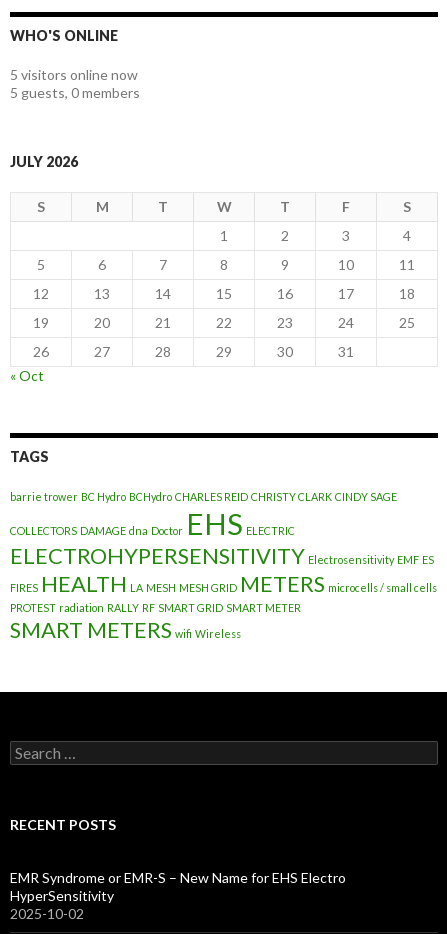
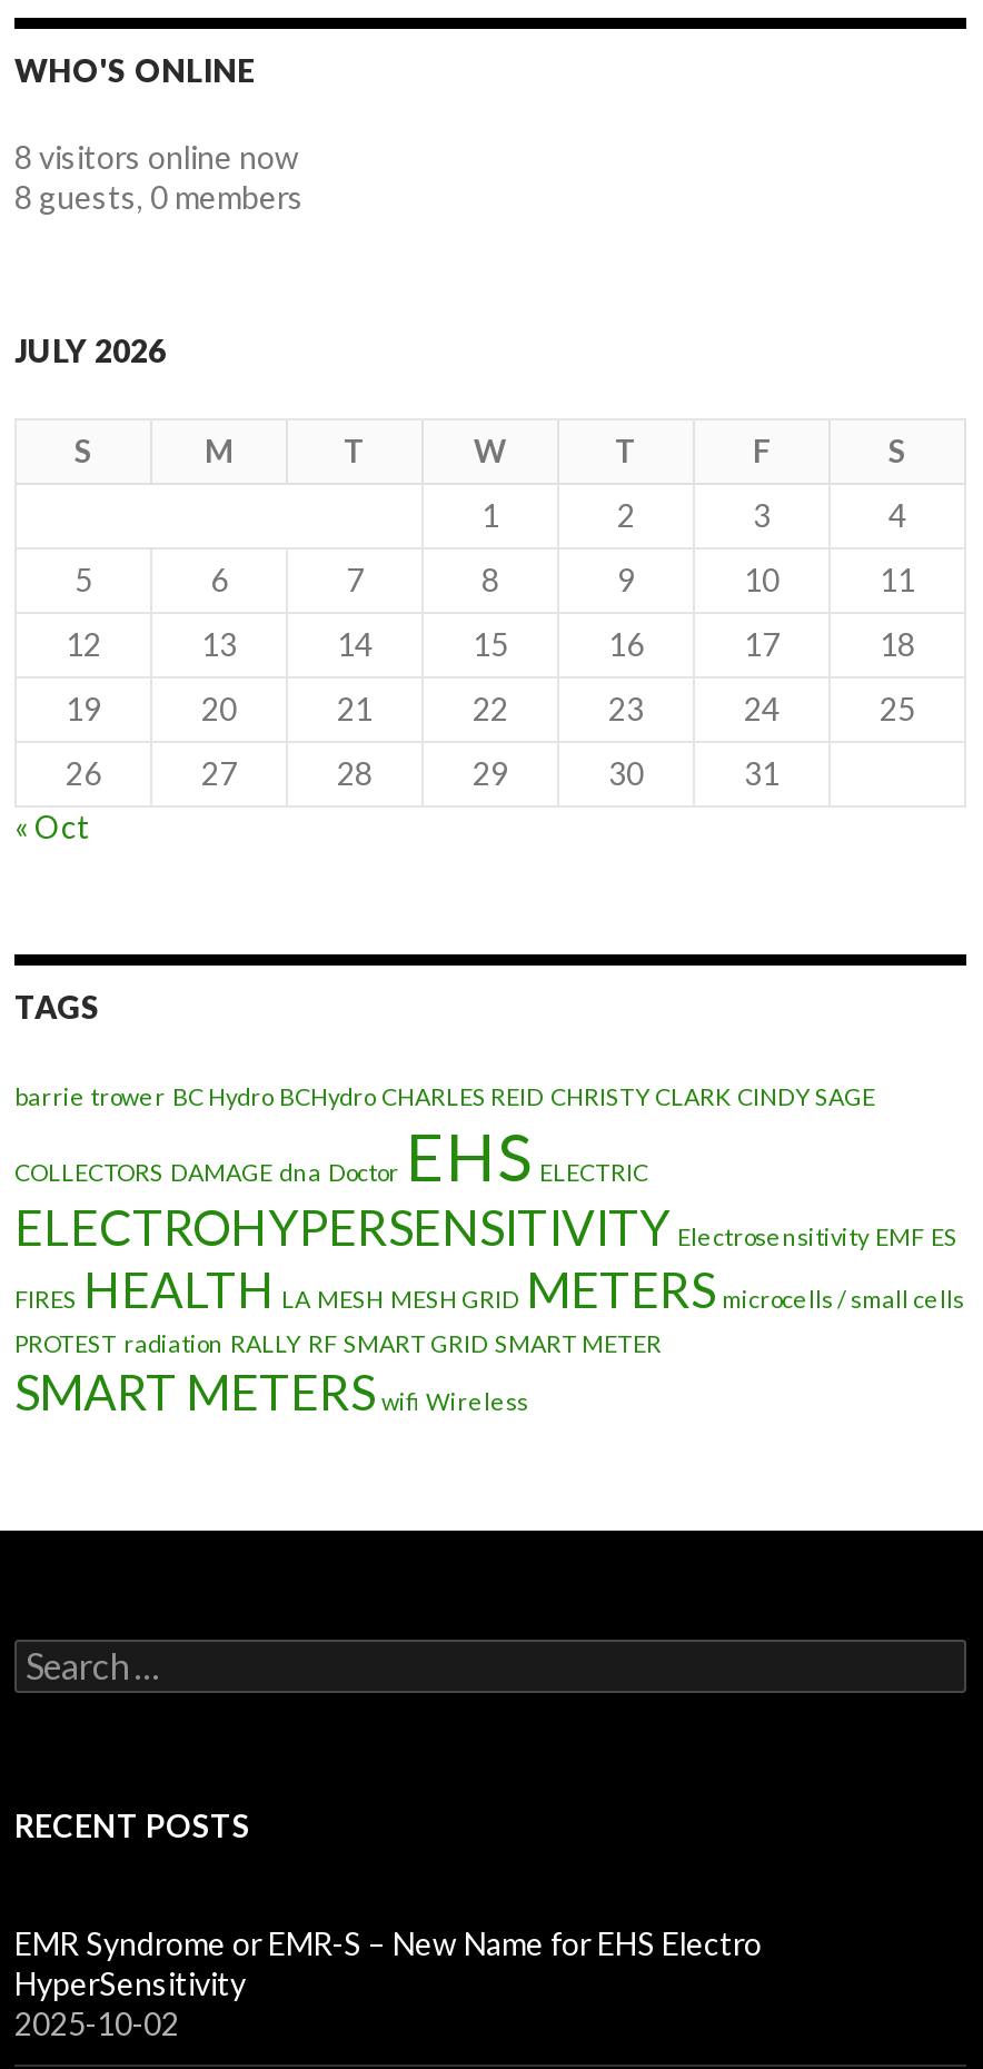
[10,66,138,83] 5 visitors online now -> [14,137,299,175] 8 visitors online now
[10,84,140,101] 5 guests, 0 members -> [14,177,304,215] 8 guests, 0 members

